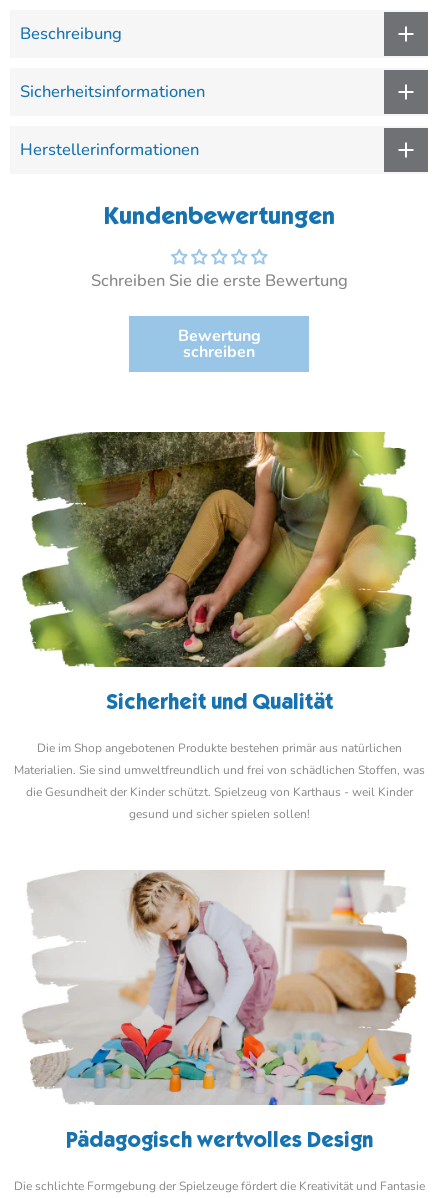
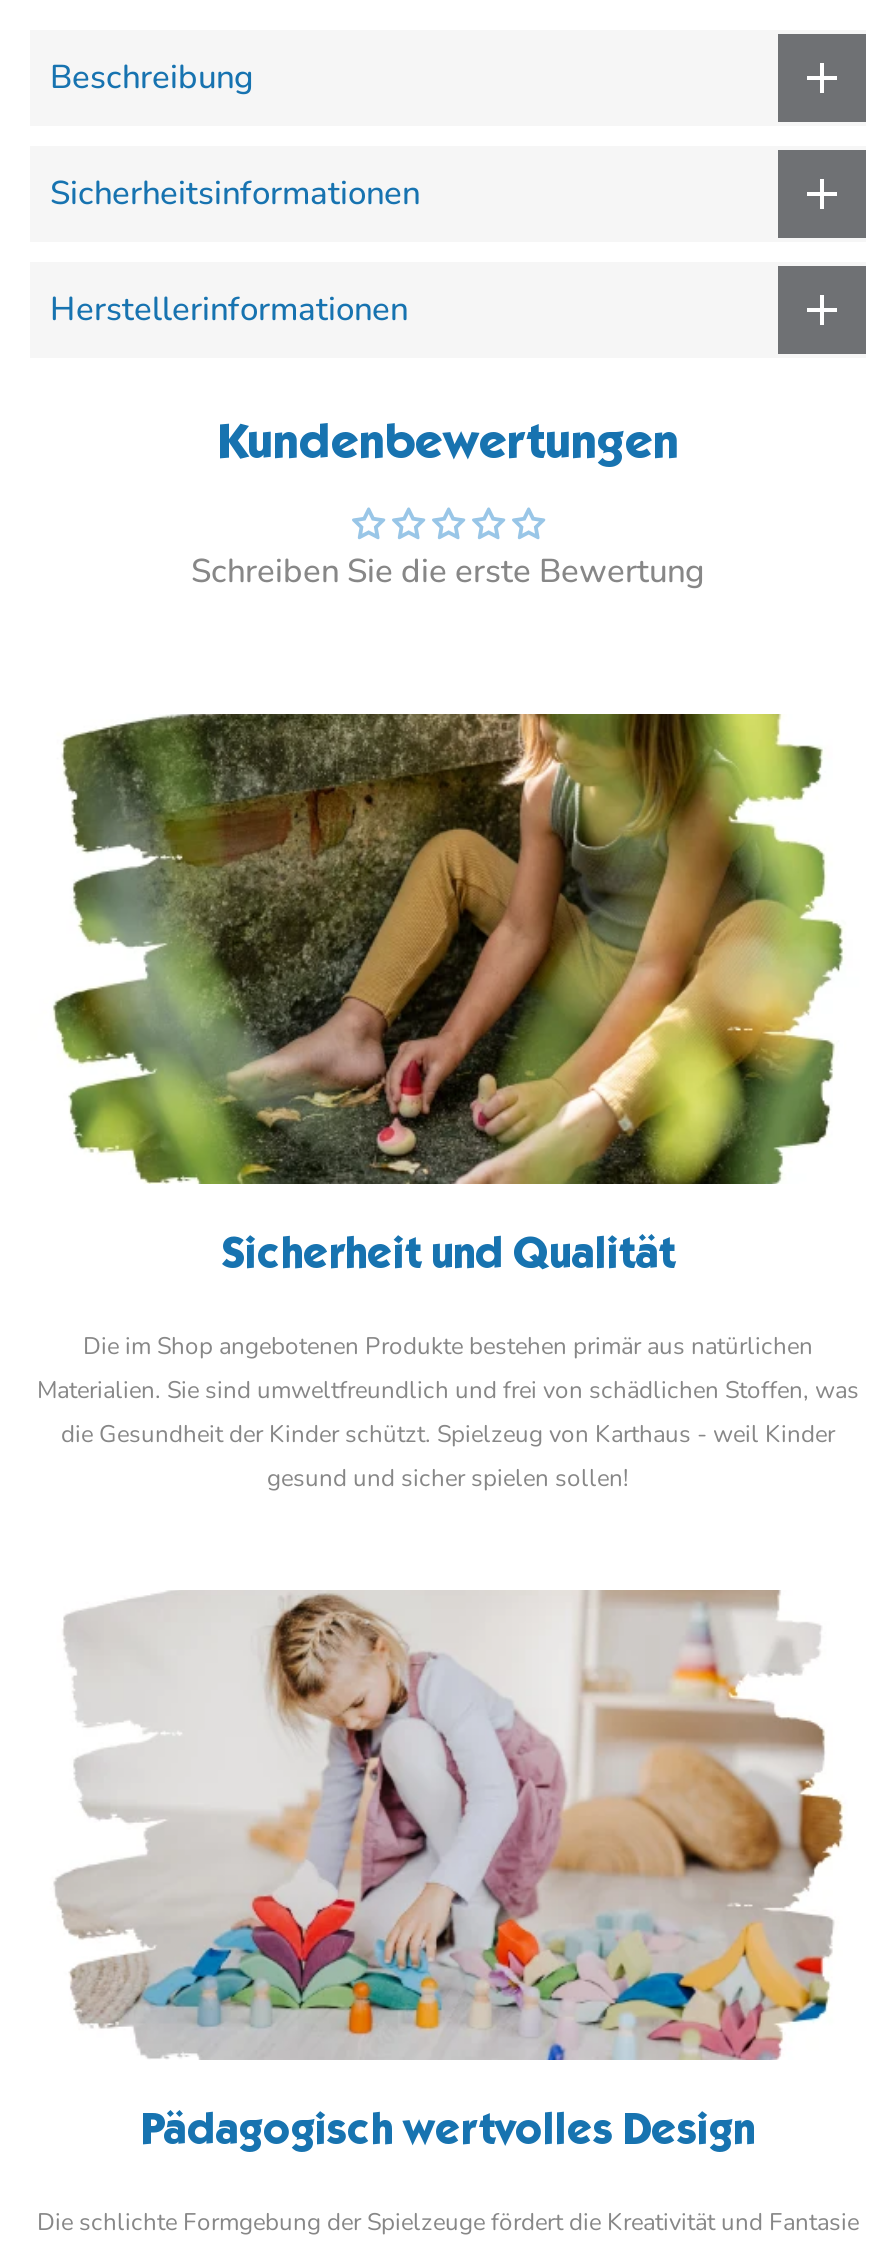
[177,325,260,363] Bewertung | schreiben -> none

